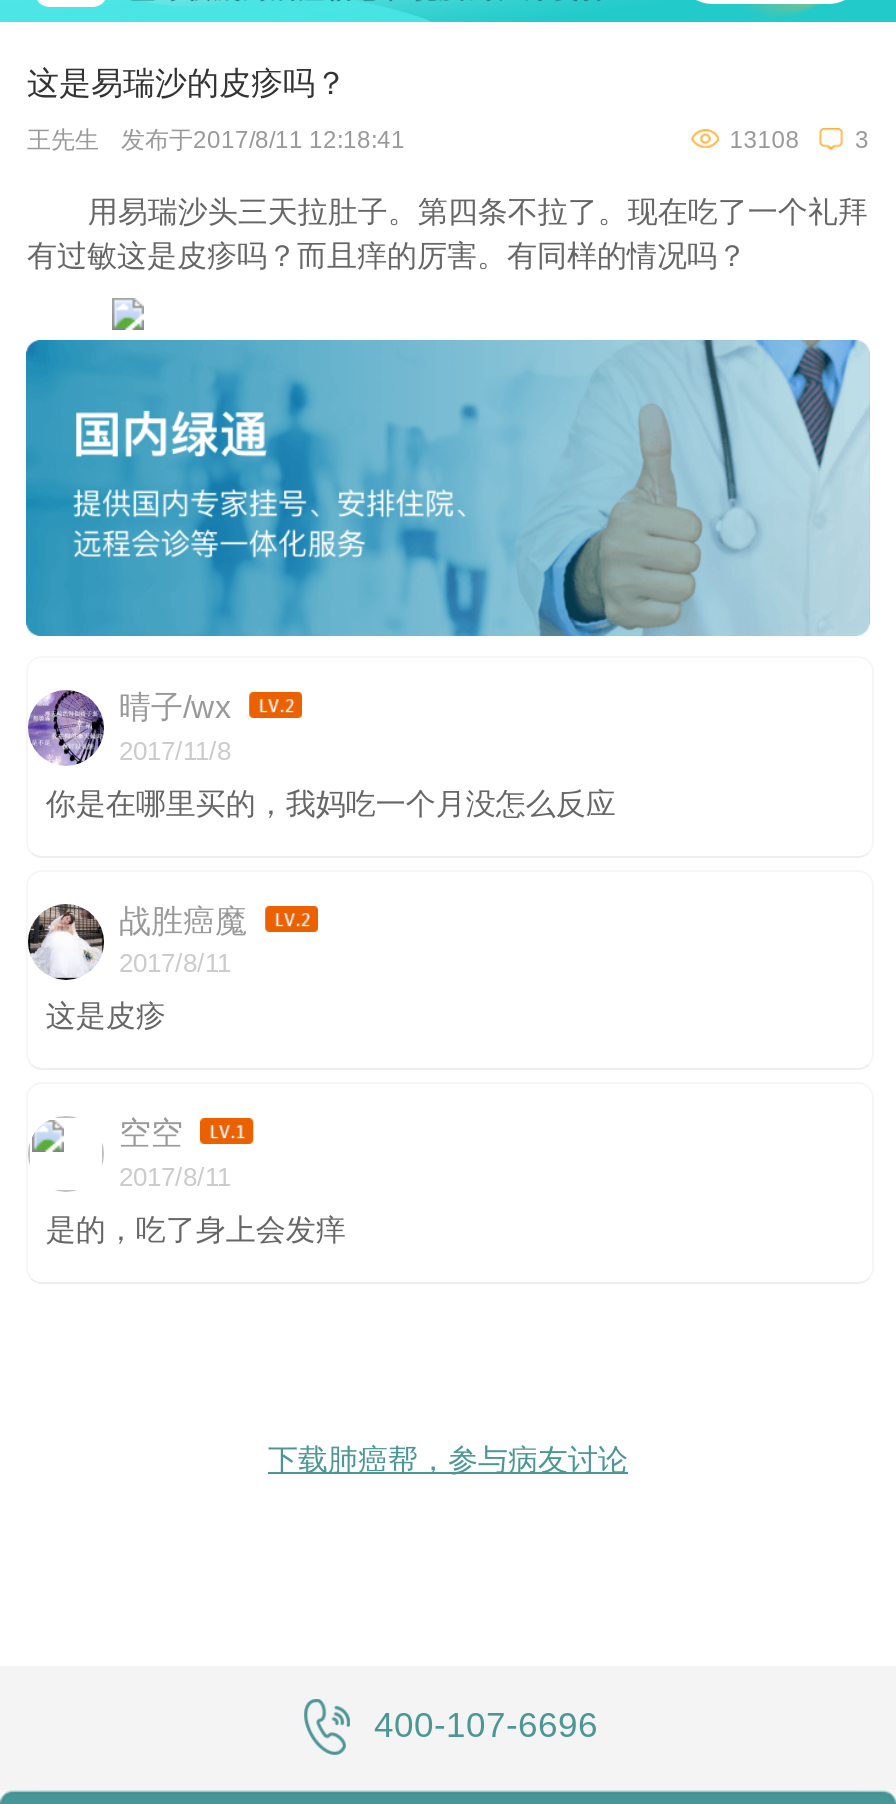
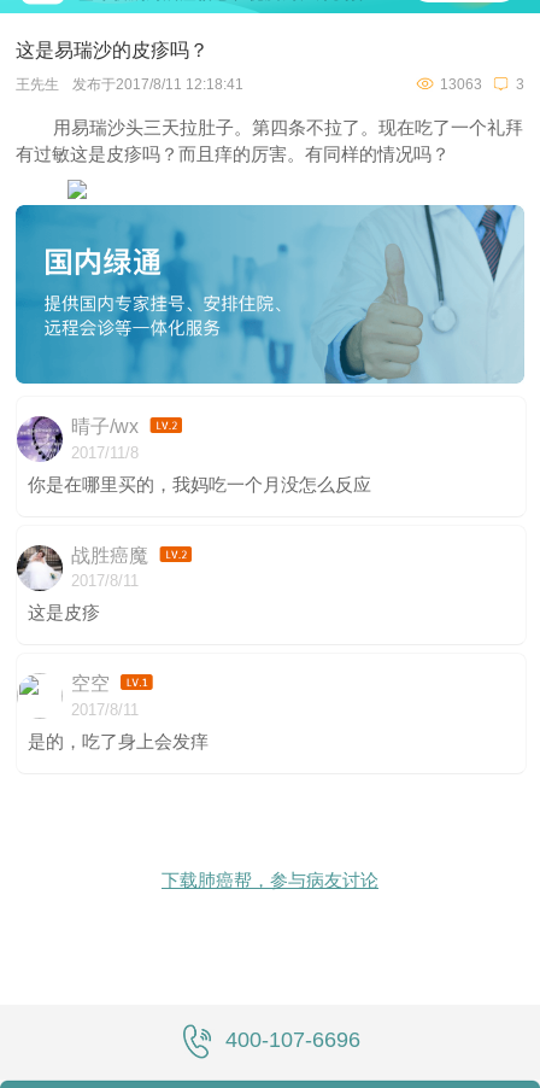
[730,125,869,153] 13108 3 -> [440,76,524,92] 13063 3

